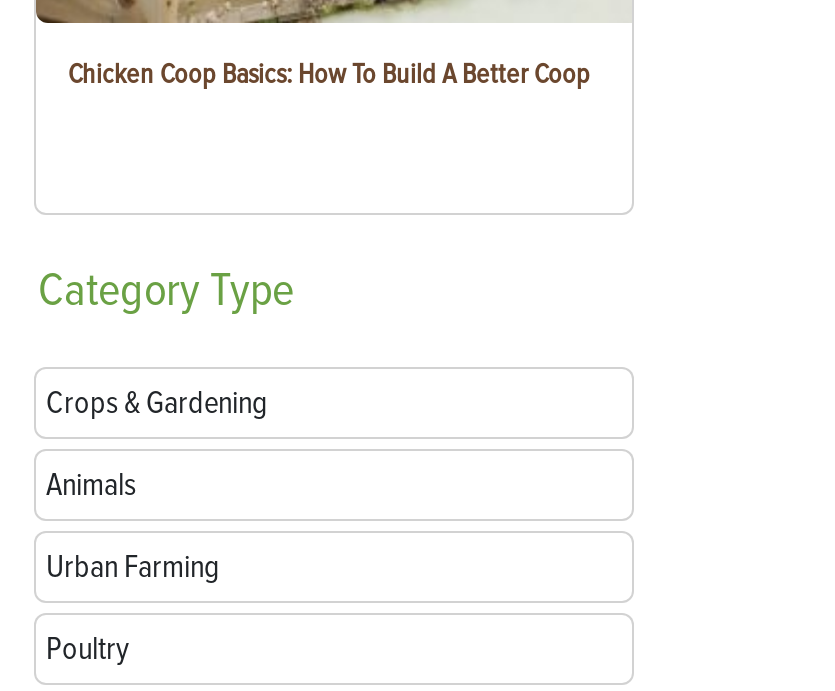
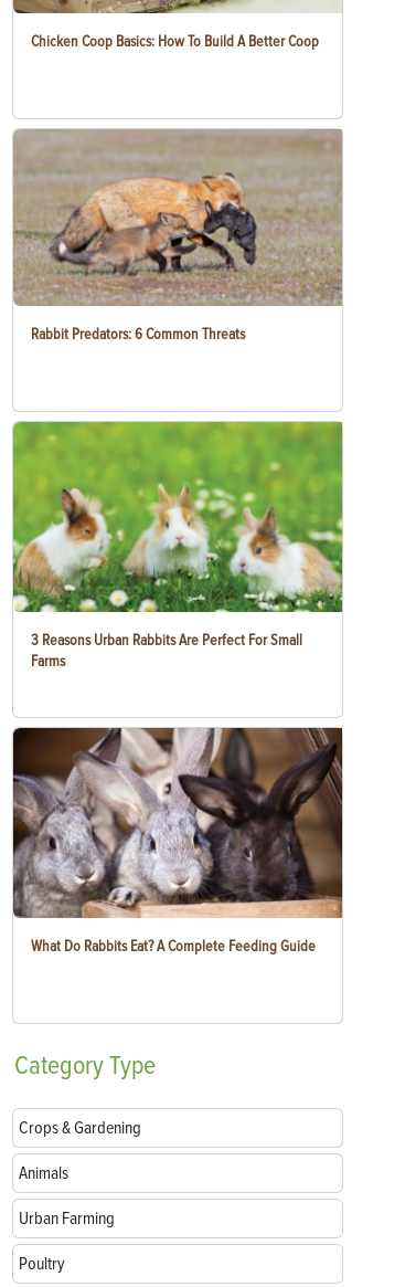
none -> [12,421,343,671] [image] | 3 Reasons Urban Rabbits Are Perfect For Small | Farms
none -> [12,727,343,956] [image] | What Do Rabbits Eat? A Complete Feeding Guide
none -> [13,128,342,344] [image] | Rabbit Predators: 6 Common Threats

